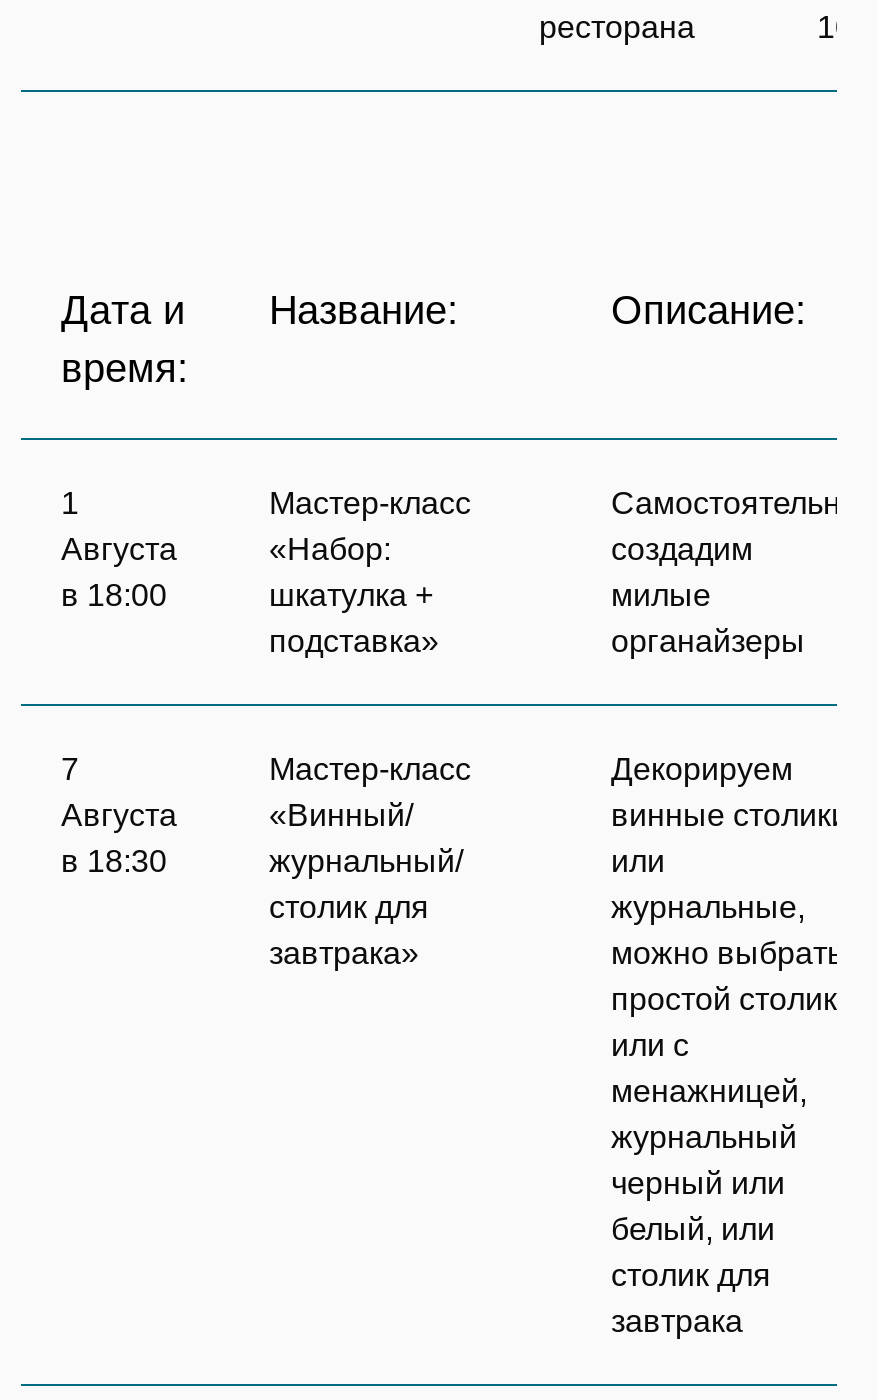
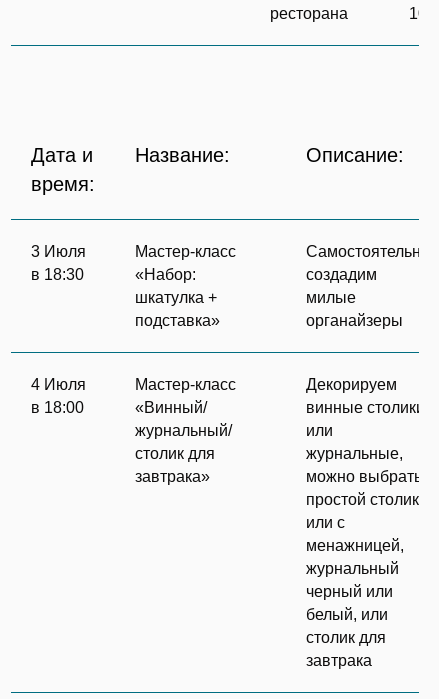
[61,485,177,611] 1 | Августа | в 18:00 -> [31,243,86,283] 3 Июля | в 18:30
[61,751,177,877] 7 | Августа | в 18:30 -> [31,376,86,416] 4 Июля | в 18:00

